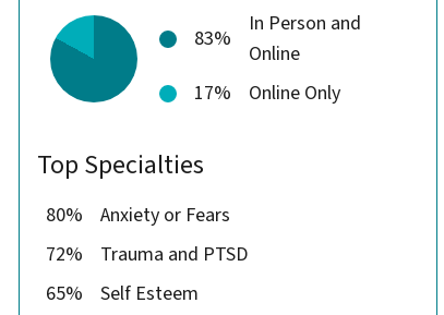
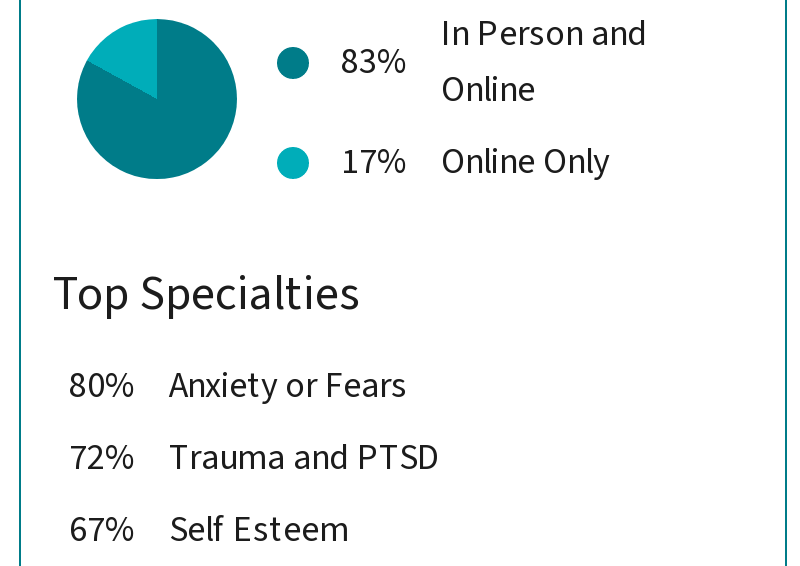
[46,280,199,307] 65% Self Esteem -> [69,505,349,555] 67% Self Esteem

